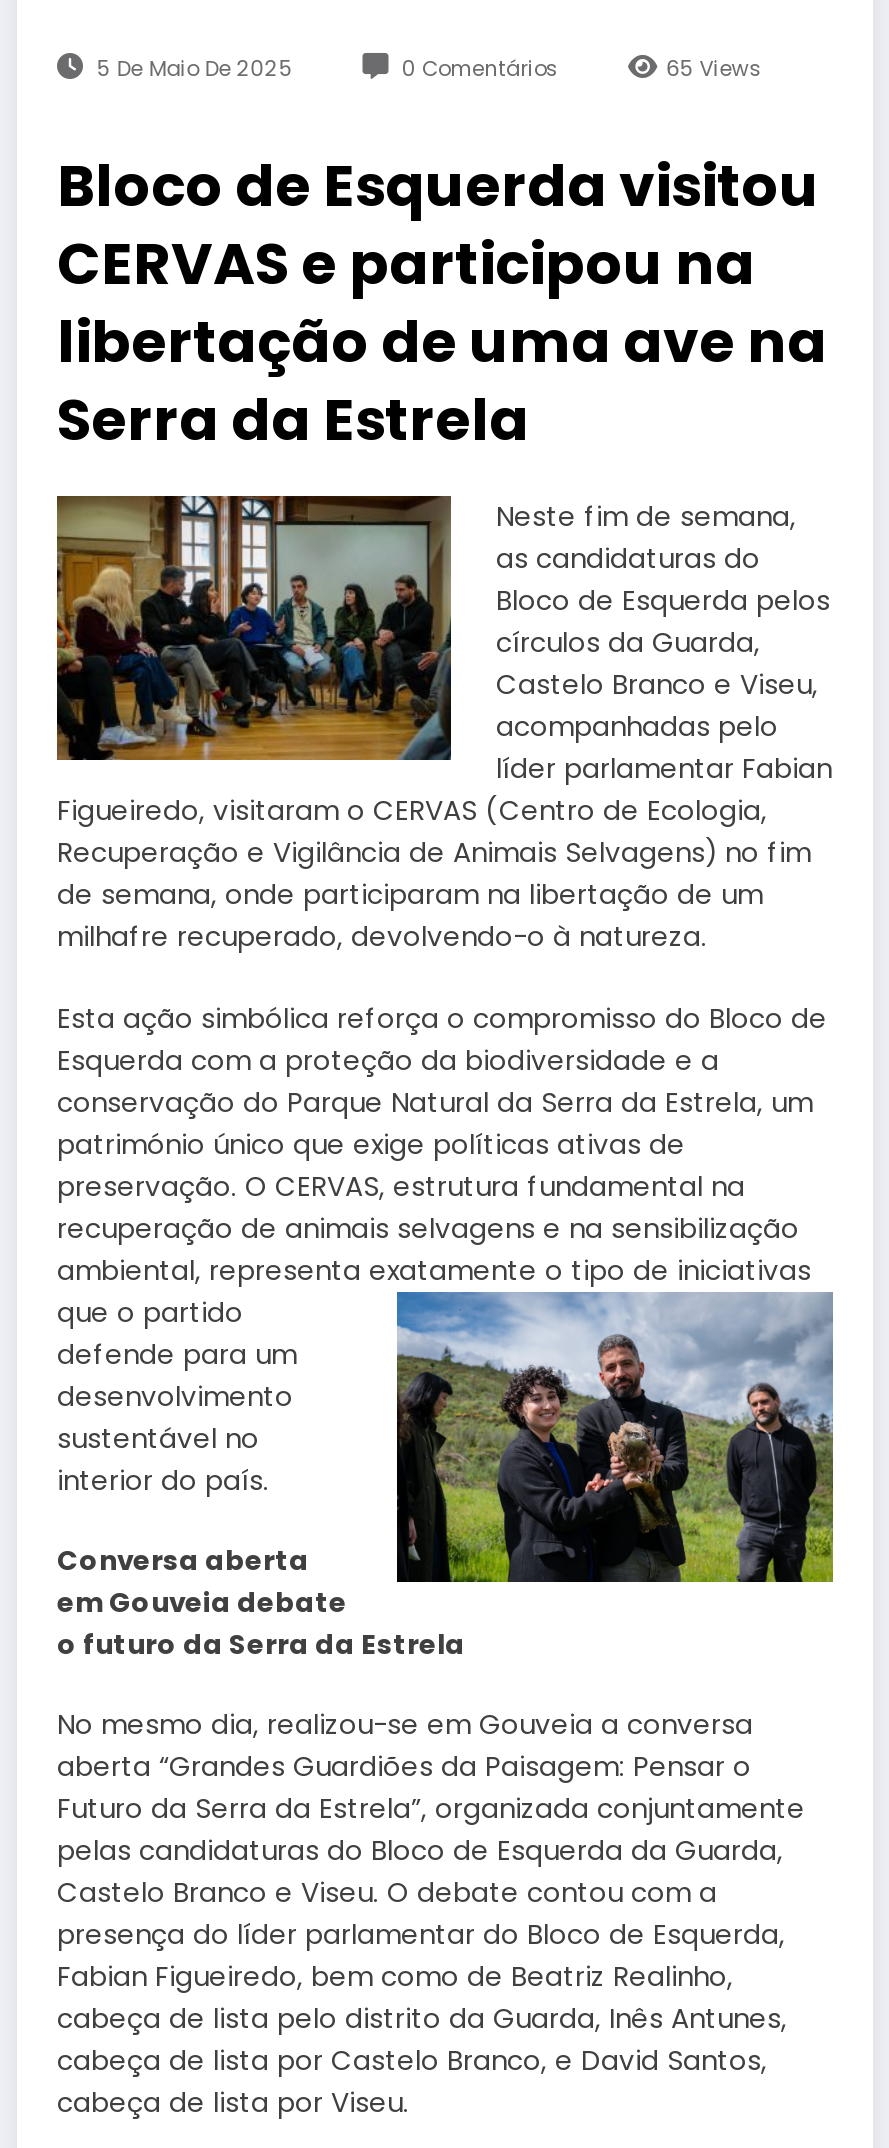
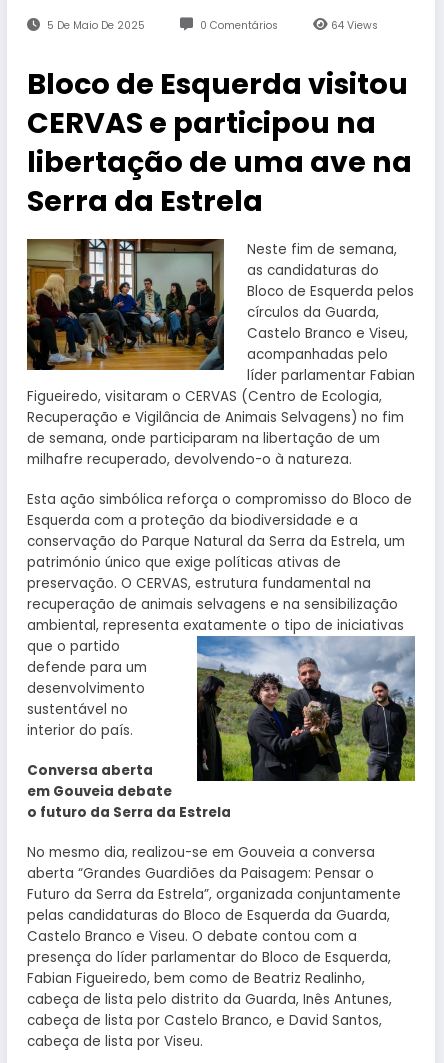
[665,55,761,85] 65 Views -> [331,17,378,32] 64 Views

